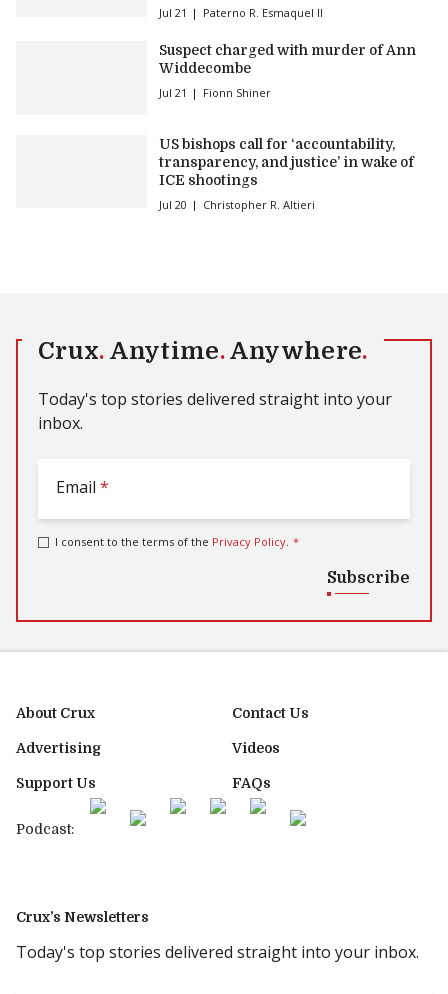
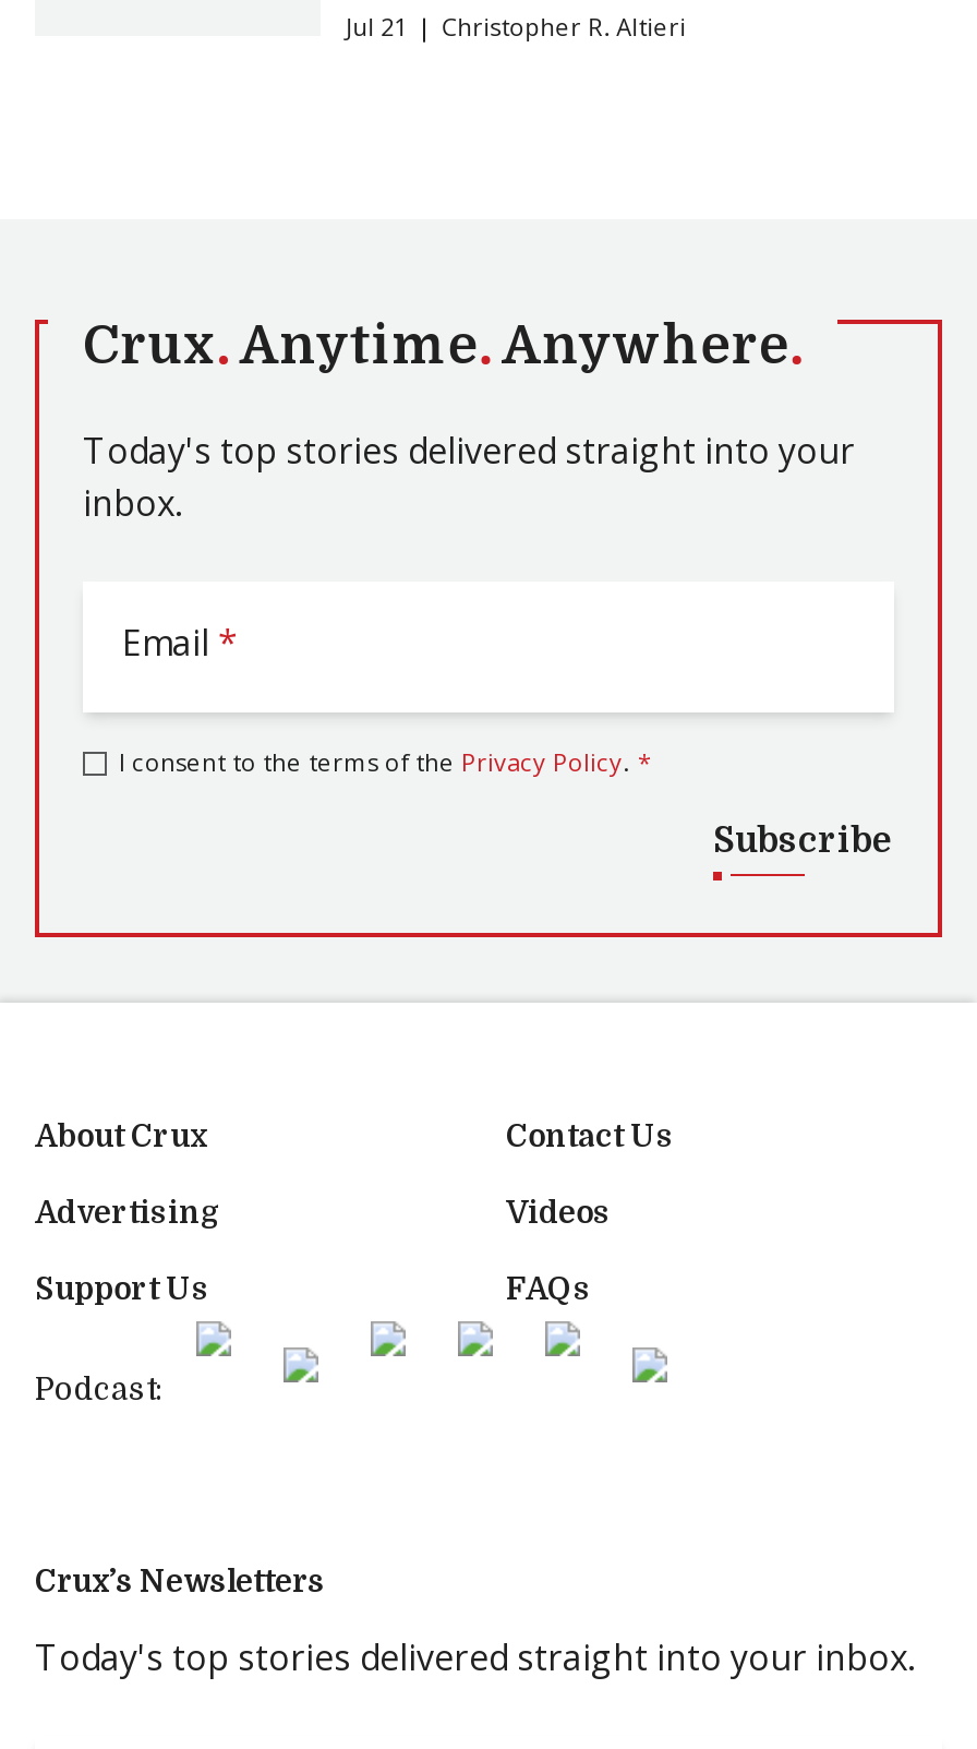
[159,5,416,212] Paterno R. Esmaquel II | Suspect charged with murder of Ann | Widdecombe | Jul 21 | Fionn Shiner | US bishops call for ‘accountability, | transparency, and justice’ in wake of | ICE shootings | Jul 20 -> none

